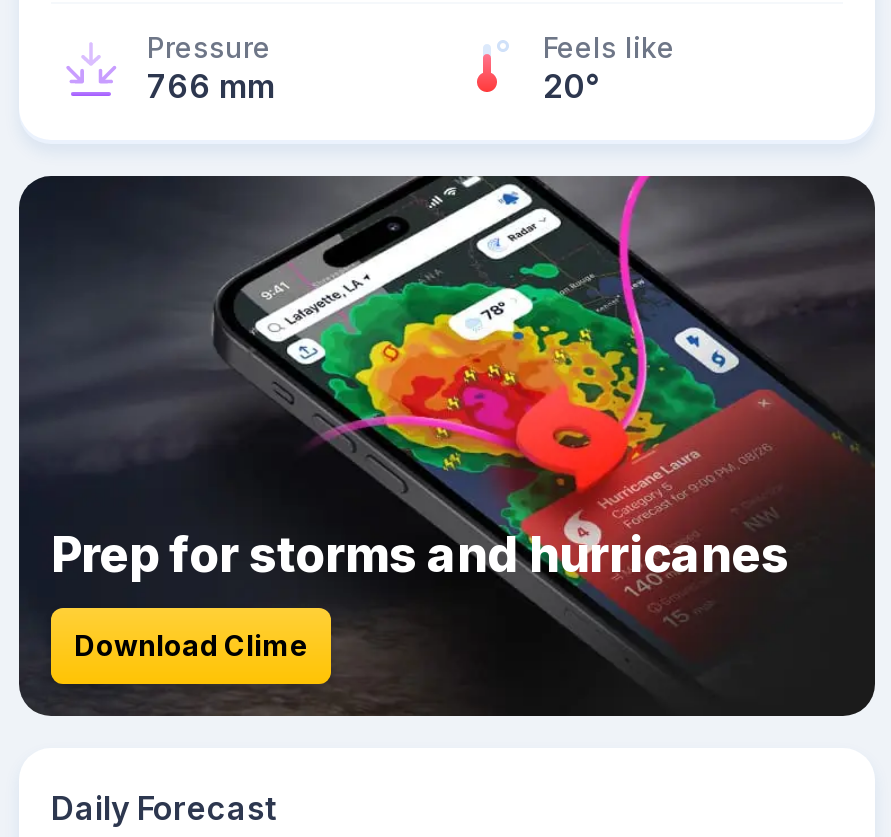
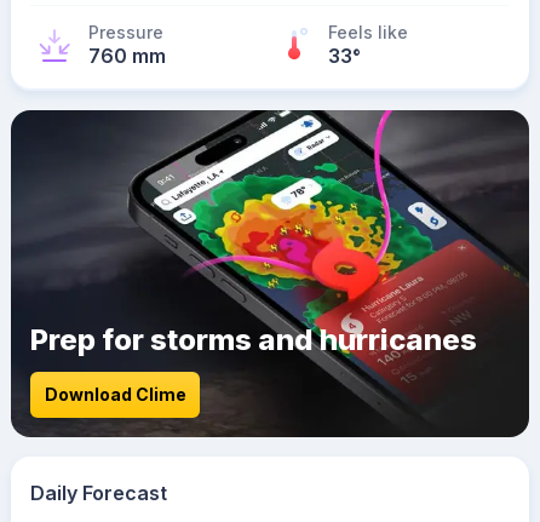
[147,66,275,106] 766 mm -> [88,44,166,68] 760 mm
[543,66,599,106] 20° -> [328,44,361,68] 33°

